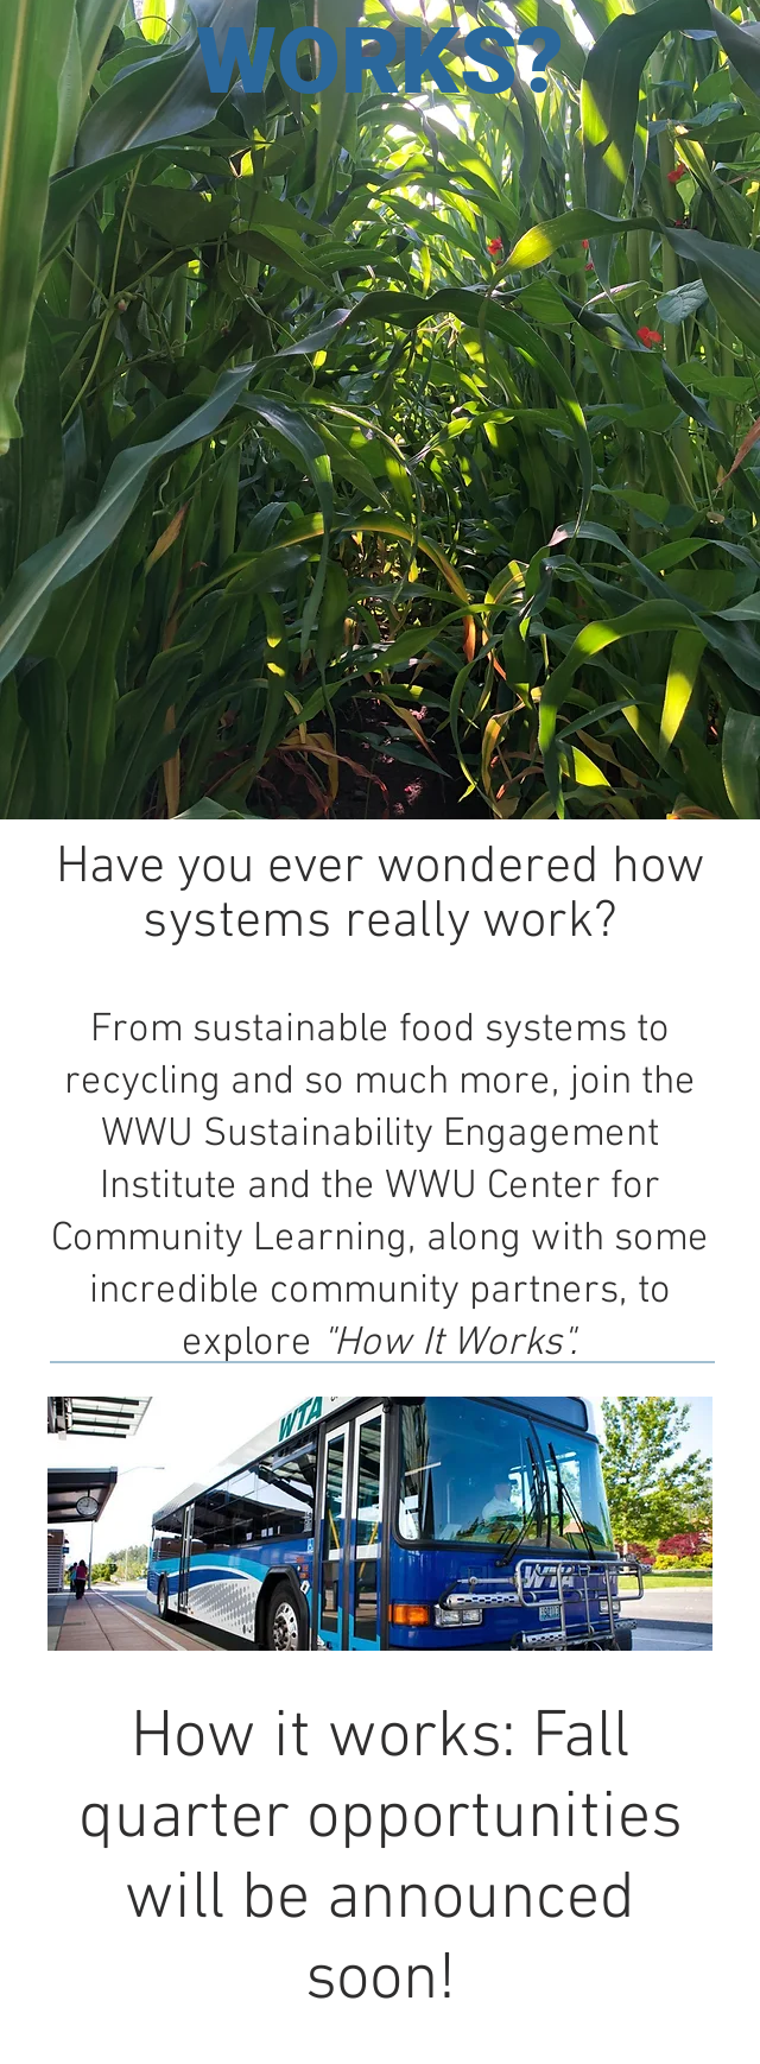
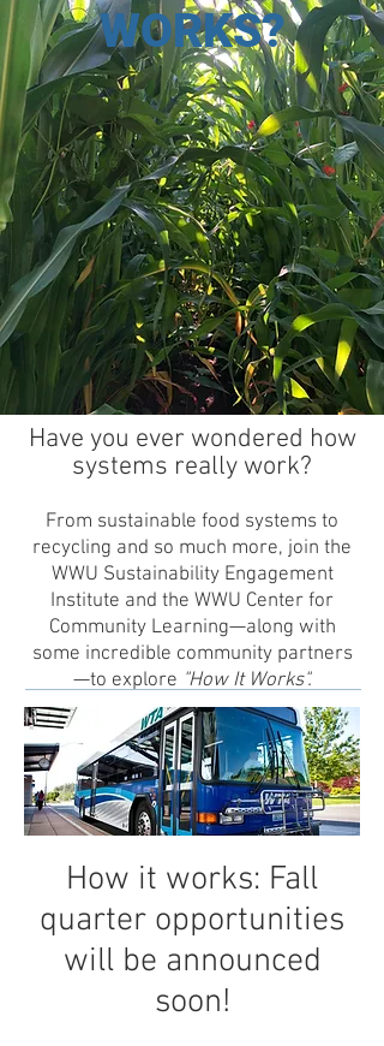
[51,1216,709,1368] Community Learning, along with some | incredible community partners, to | explore "How It Works". -> [32,616,352,693] Community Learning—along with | some incredible community partners | —to explore "How It Works".

